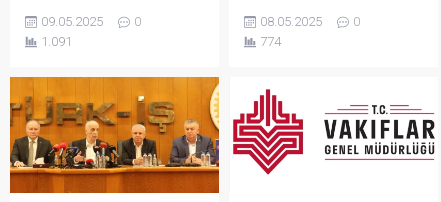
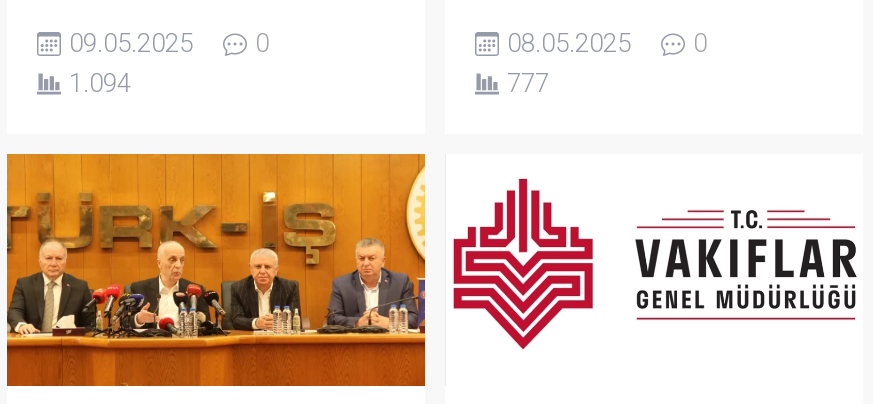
[41,33,72,48] 1.091 -> [69,67,131,97] 1.094
[260,33,281,48] 774 -> [507,67,549,97] 777

